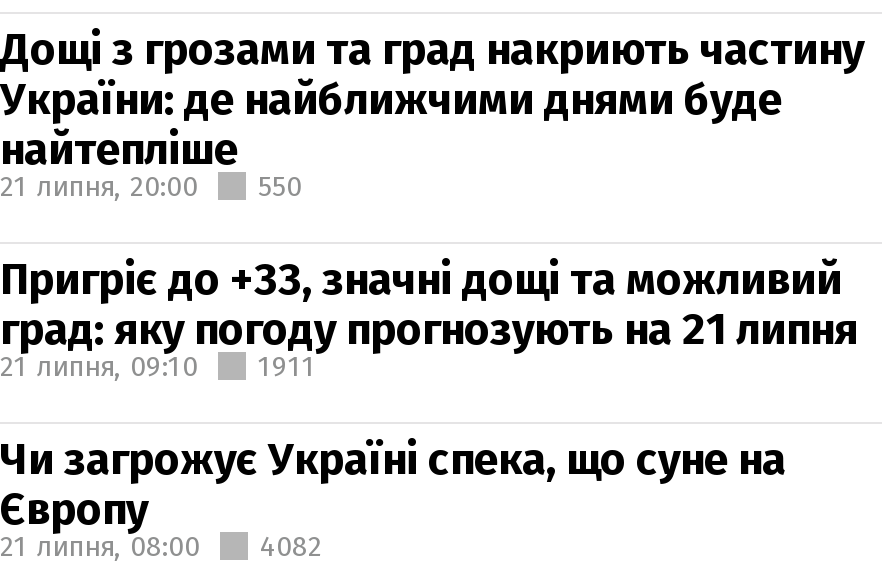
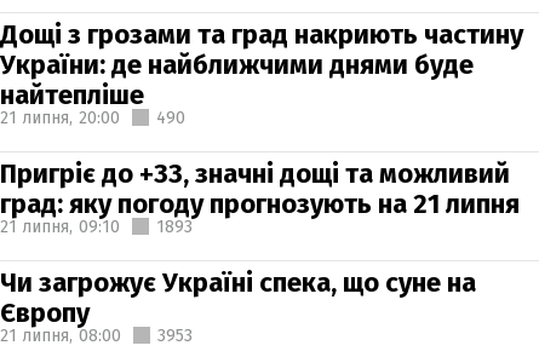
[0,169,302,203] 21 липня, 20:00 550 -> [0,107,185,128] 21 липня, 20:00 490
[258,349,316,383] 1911 -> [156,216,193,237] 1893
[0,529,322,563] 21 липня, 08:00 4082 -> [0,325,193,346] 21 липня, 08:00 3953

